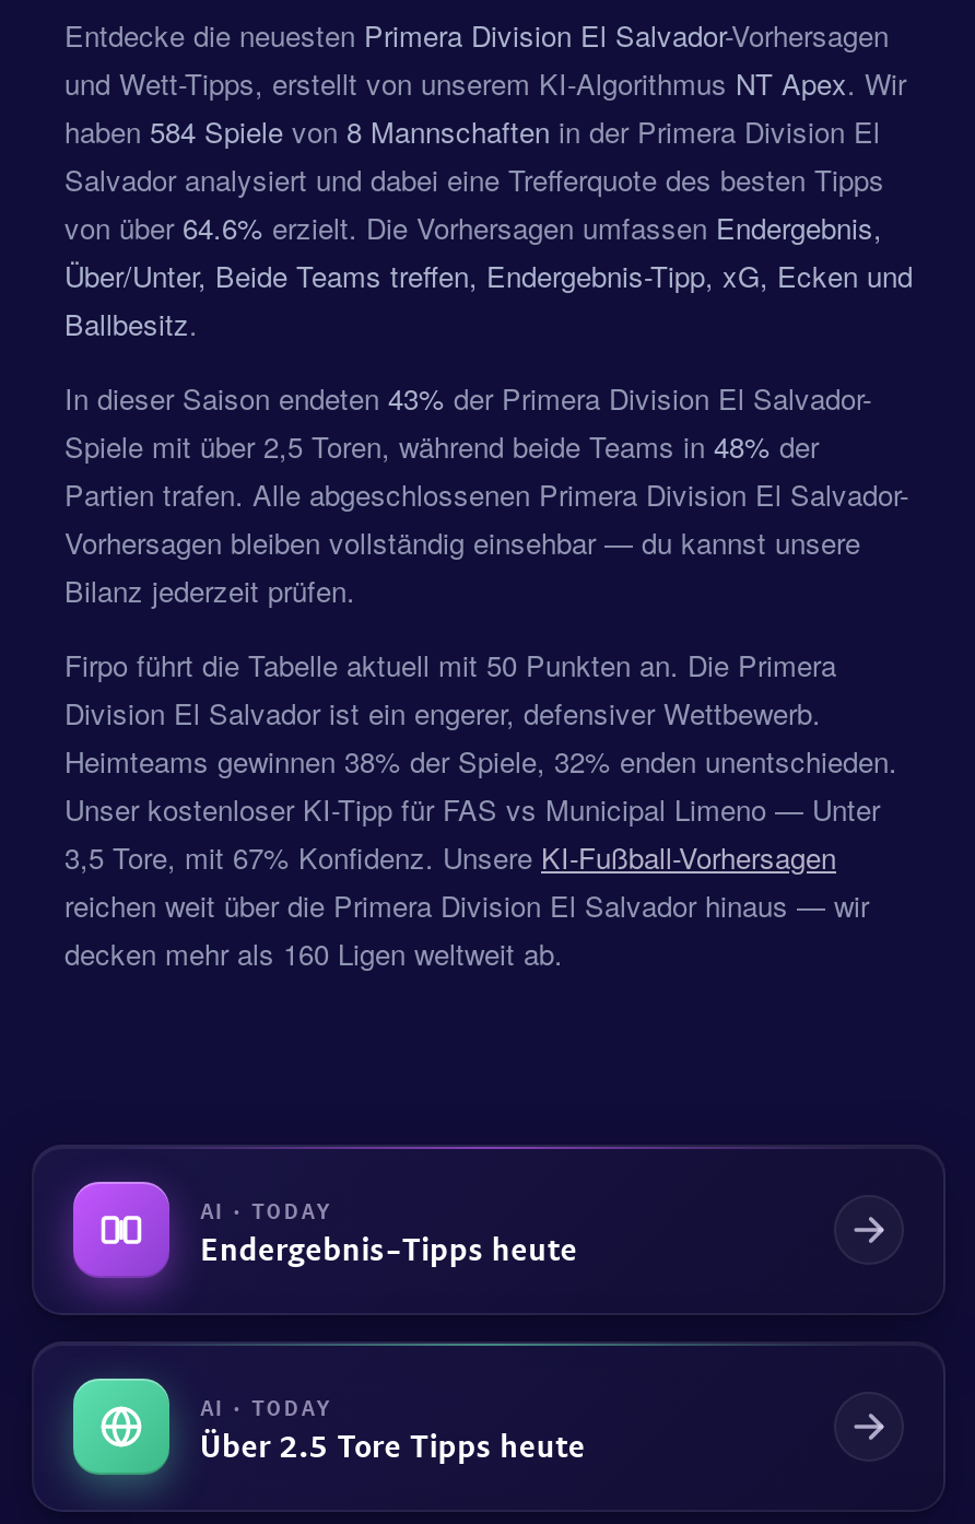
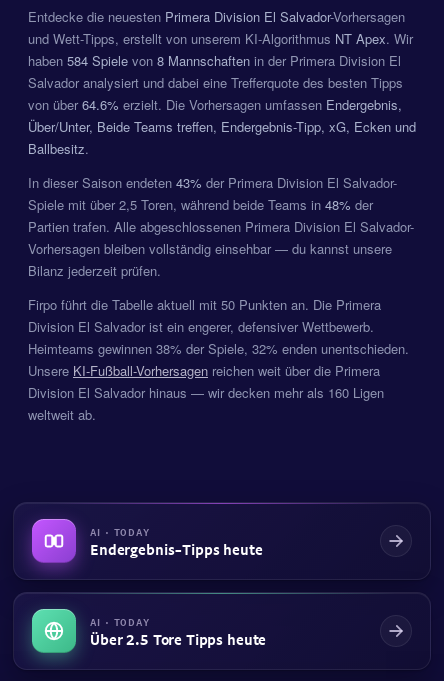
[64,788,880,974] Unser kostenloser KI-Tipp für FAS vs Municipal Limeno — Unter | 3,5 Tore, mit 67% Konfidenz. Unsere KI-Fußball-Vorhersagen | reichen weit über die Primera Division El Salvador hinaus — wir | decken mehr als 160 Ligen weltweit ab. -> [28,361,384,424] Unsere KI-Fußball-Vorhersagen reichen weit über die Primera | Division El Salvador hinaus — wir decken mehr als 160 Ligen | weltweit ab.

